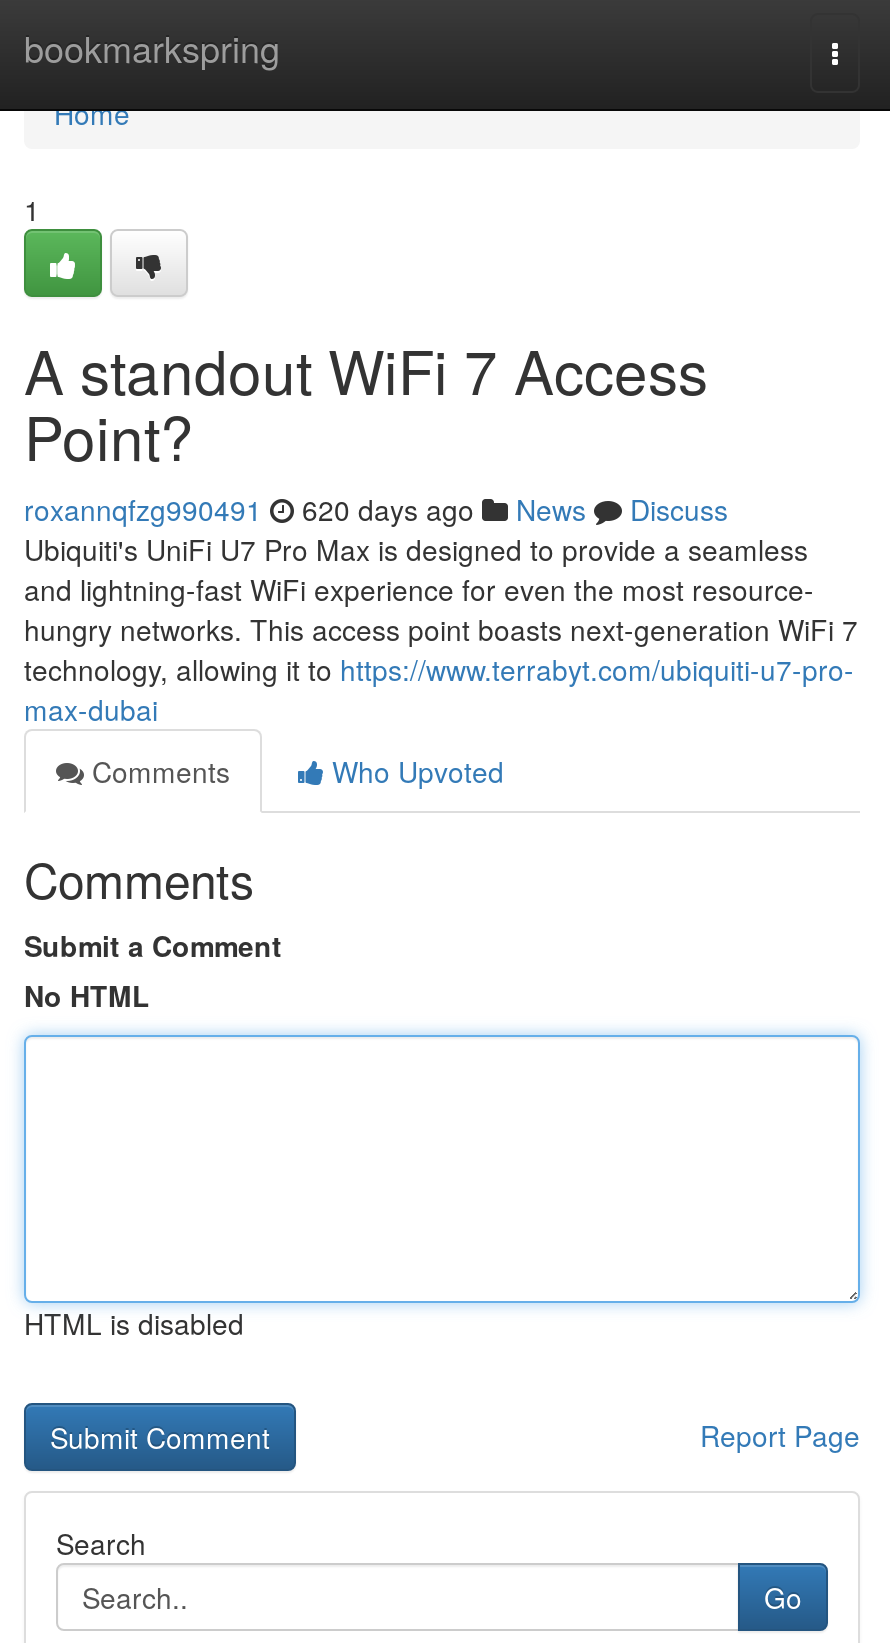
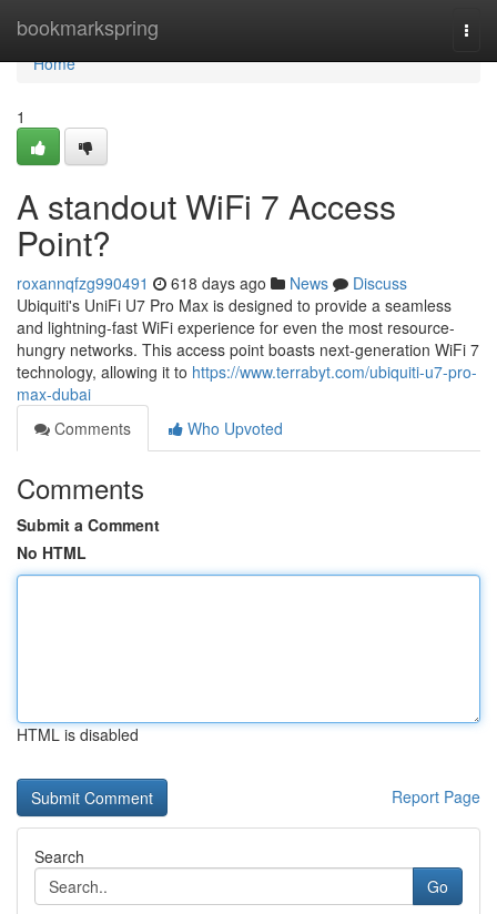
[24,489,728,529] roxannqfzg990491 620 days ago News Discuss -> [17,272,407,294] roxannqfzg990491 618 days ago News Discuss

